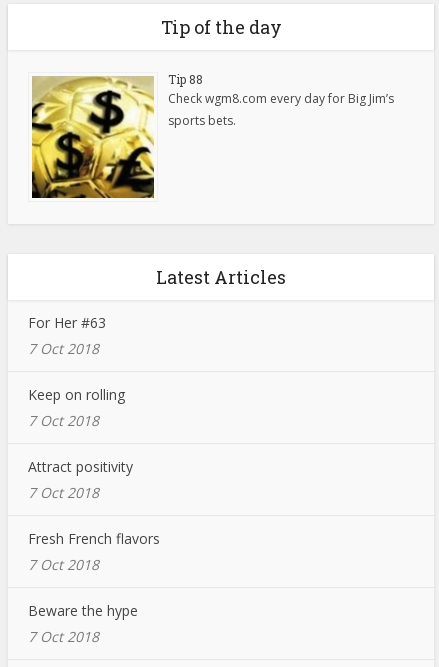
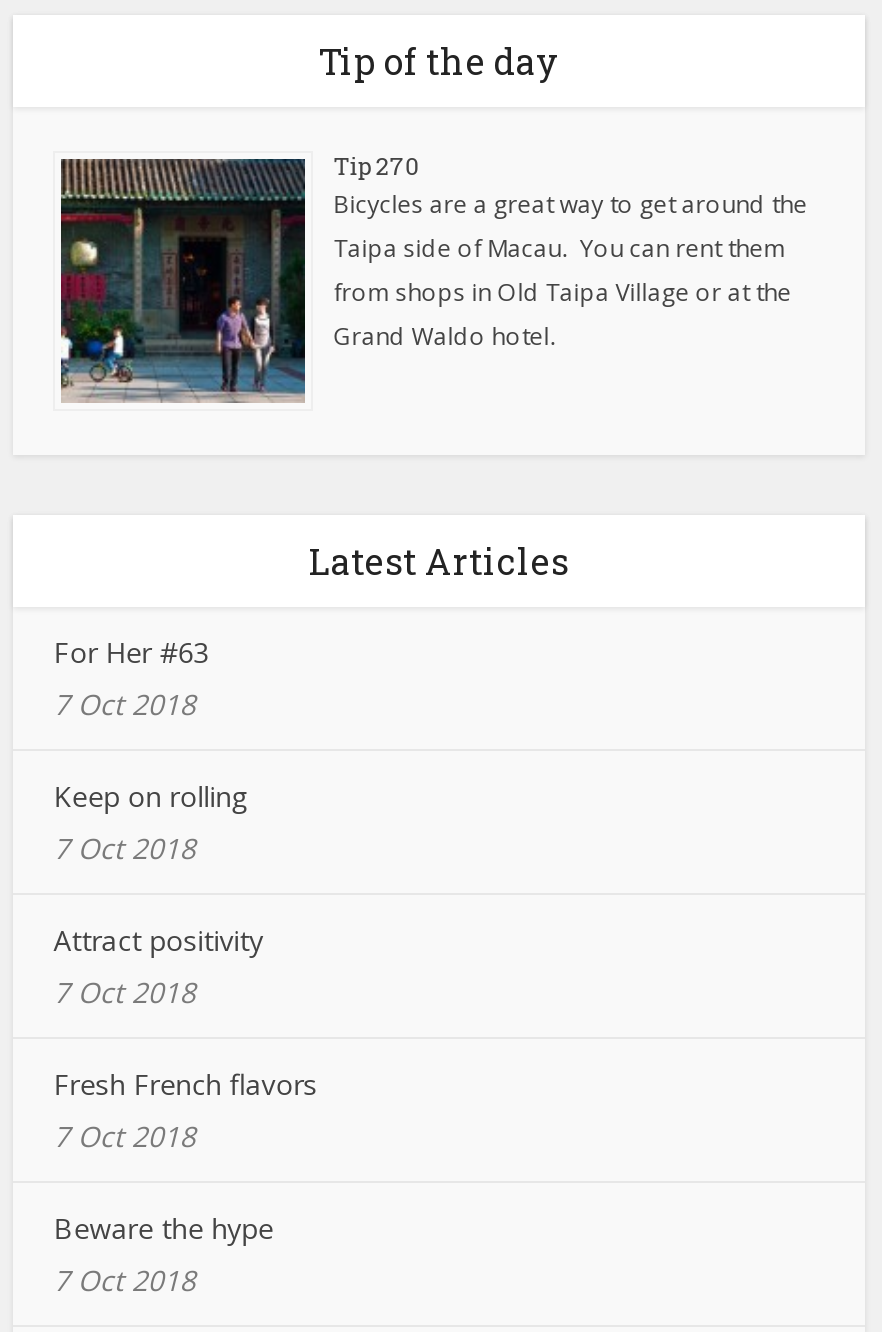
[31,71,394,199] [image] | Tip 88 | Check wgm8.com every day for Big Jim’s | sports bets. -> [59,149,807,403] [image] | Tip 270 | Bicycles are a great way to get around the | Taipa side of Macau. You can rent them | from shops in Old Taipa Village or at the | Grand Waldo hotel.

